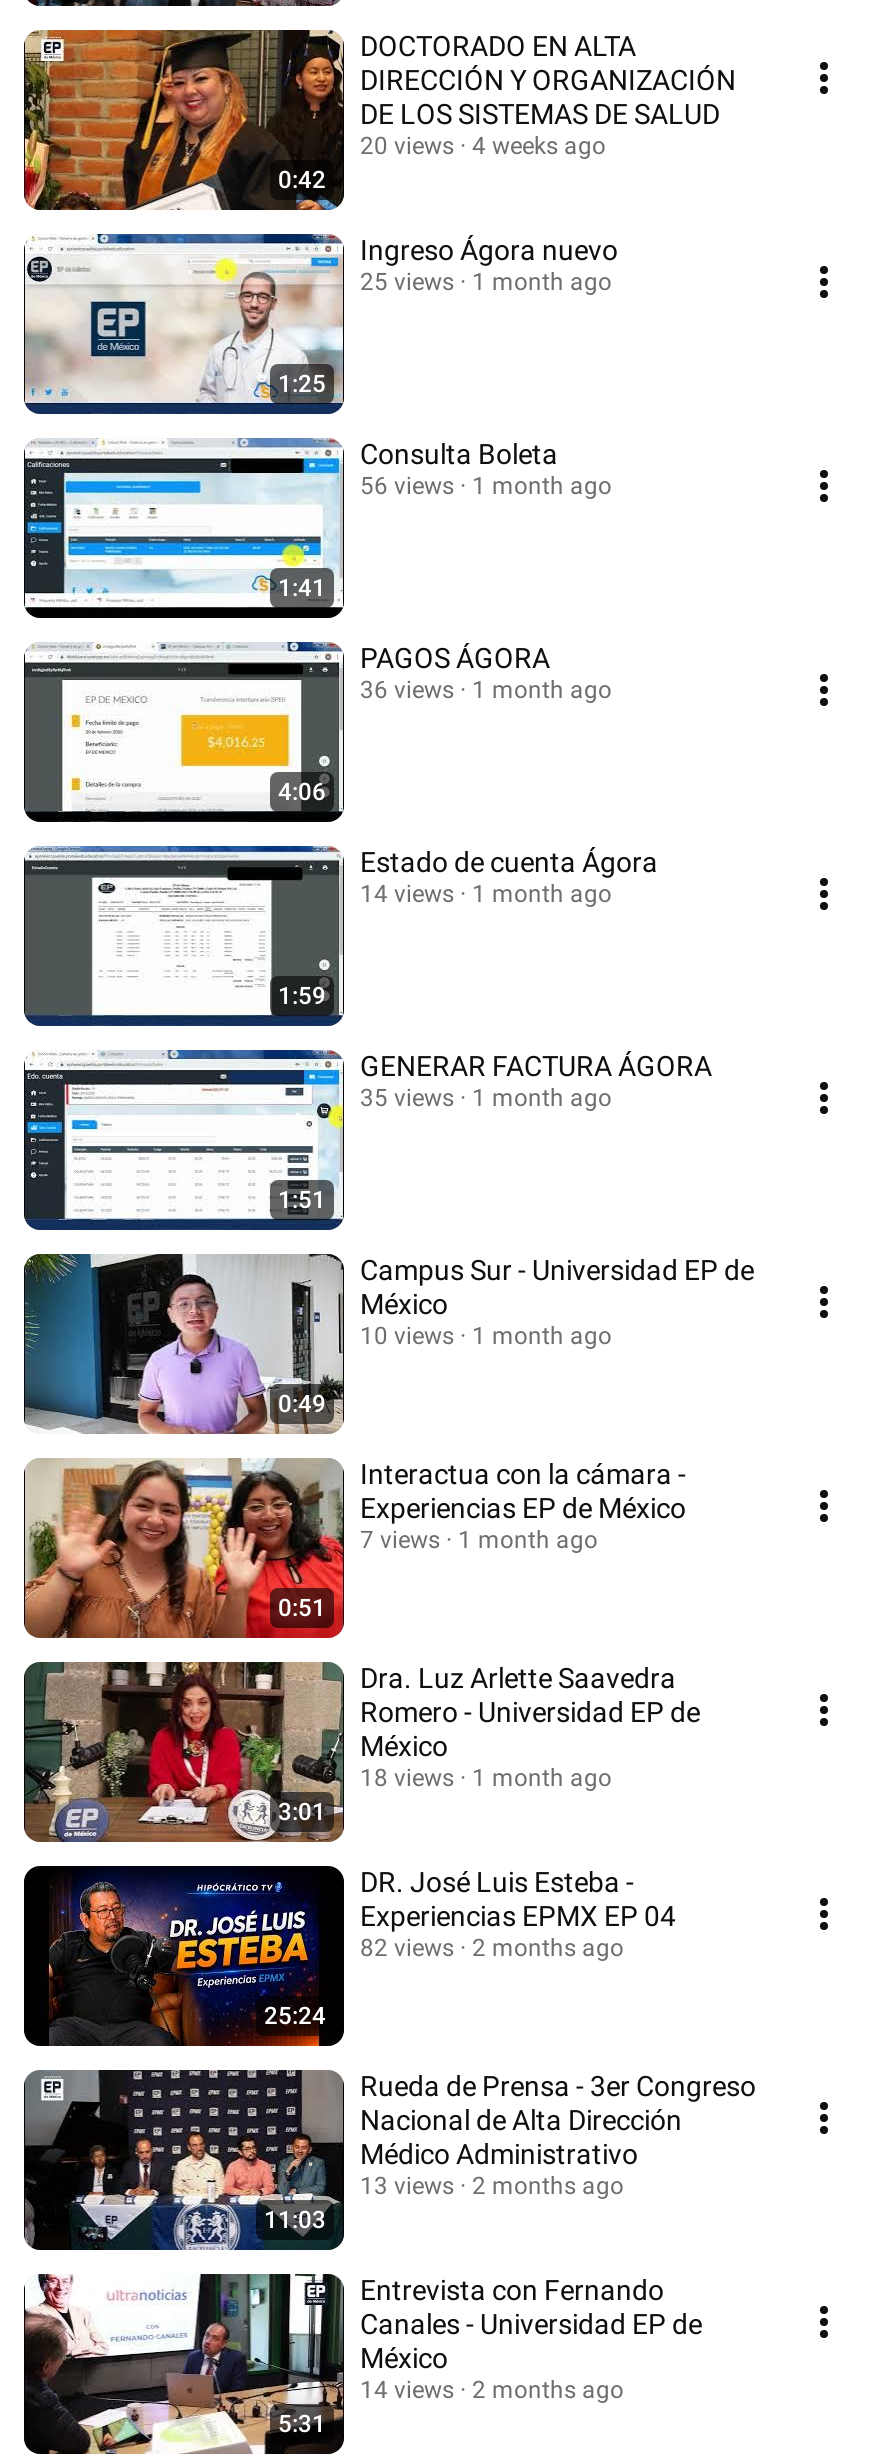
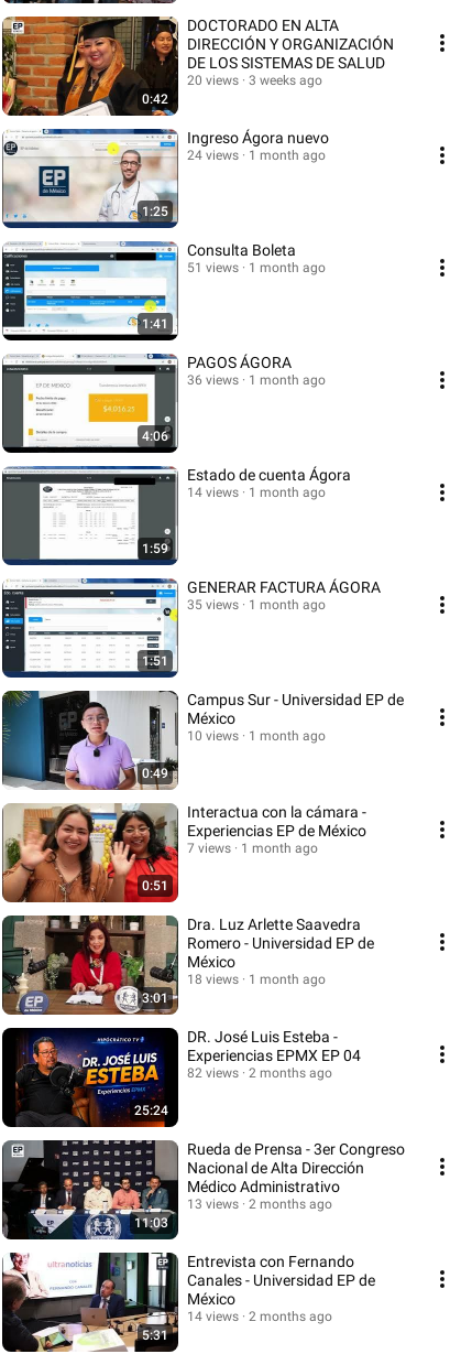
[360,132,606,160] 20 views 4 weeks ago -> [187,73,322,88] 20 views 3 weeks ago
[360,268,612,296] 25 views 1 month ago -> [187,148,326,163] 24 views 1 month ago
[360,472,612,500] 56 views 1 month ago -> [187,260,326,275] 51 views 1 month ago

